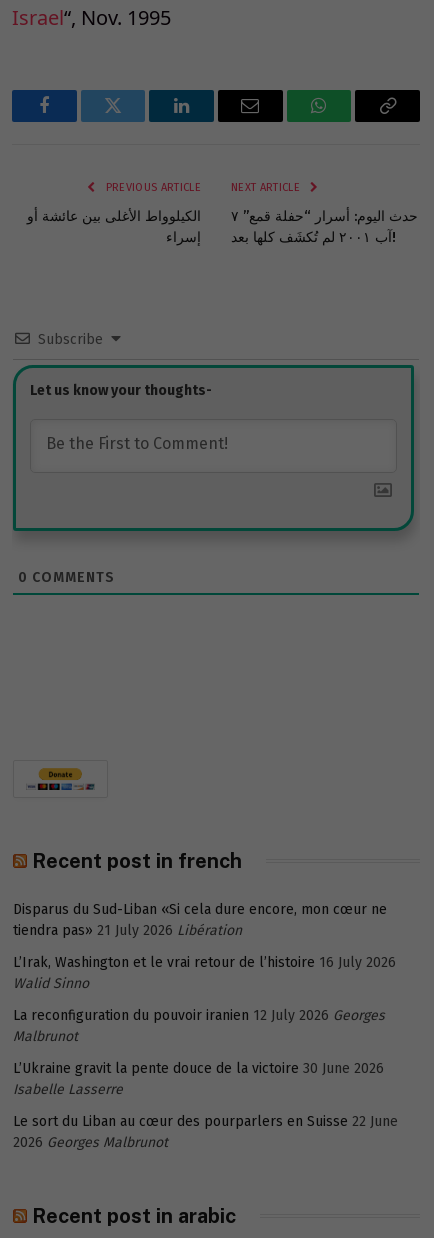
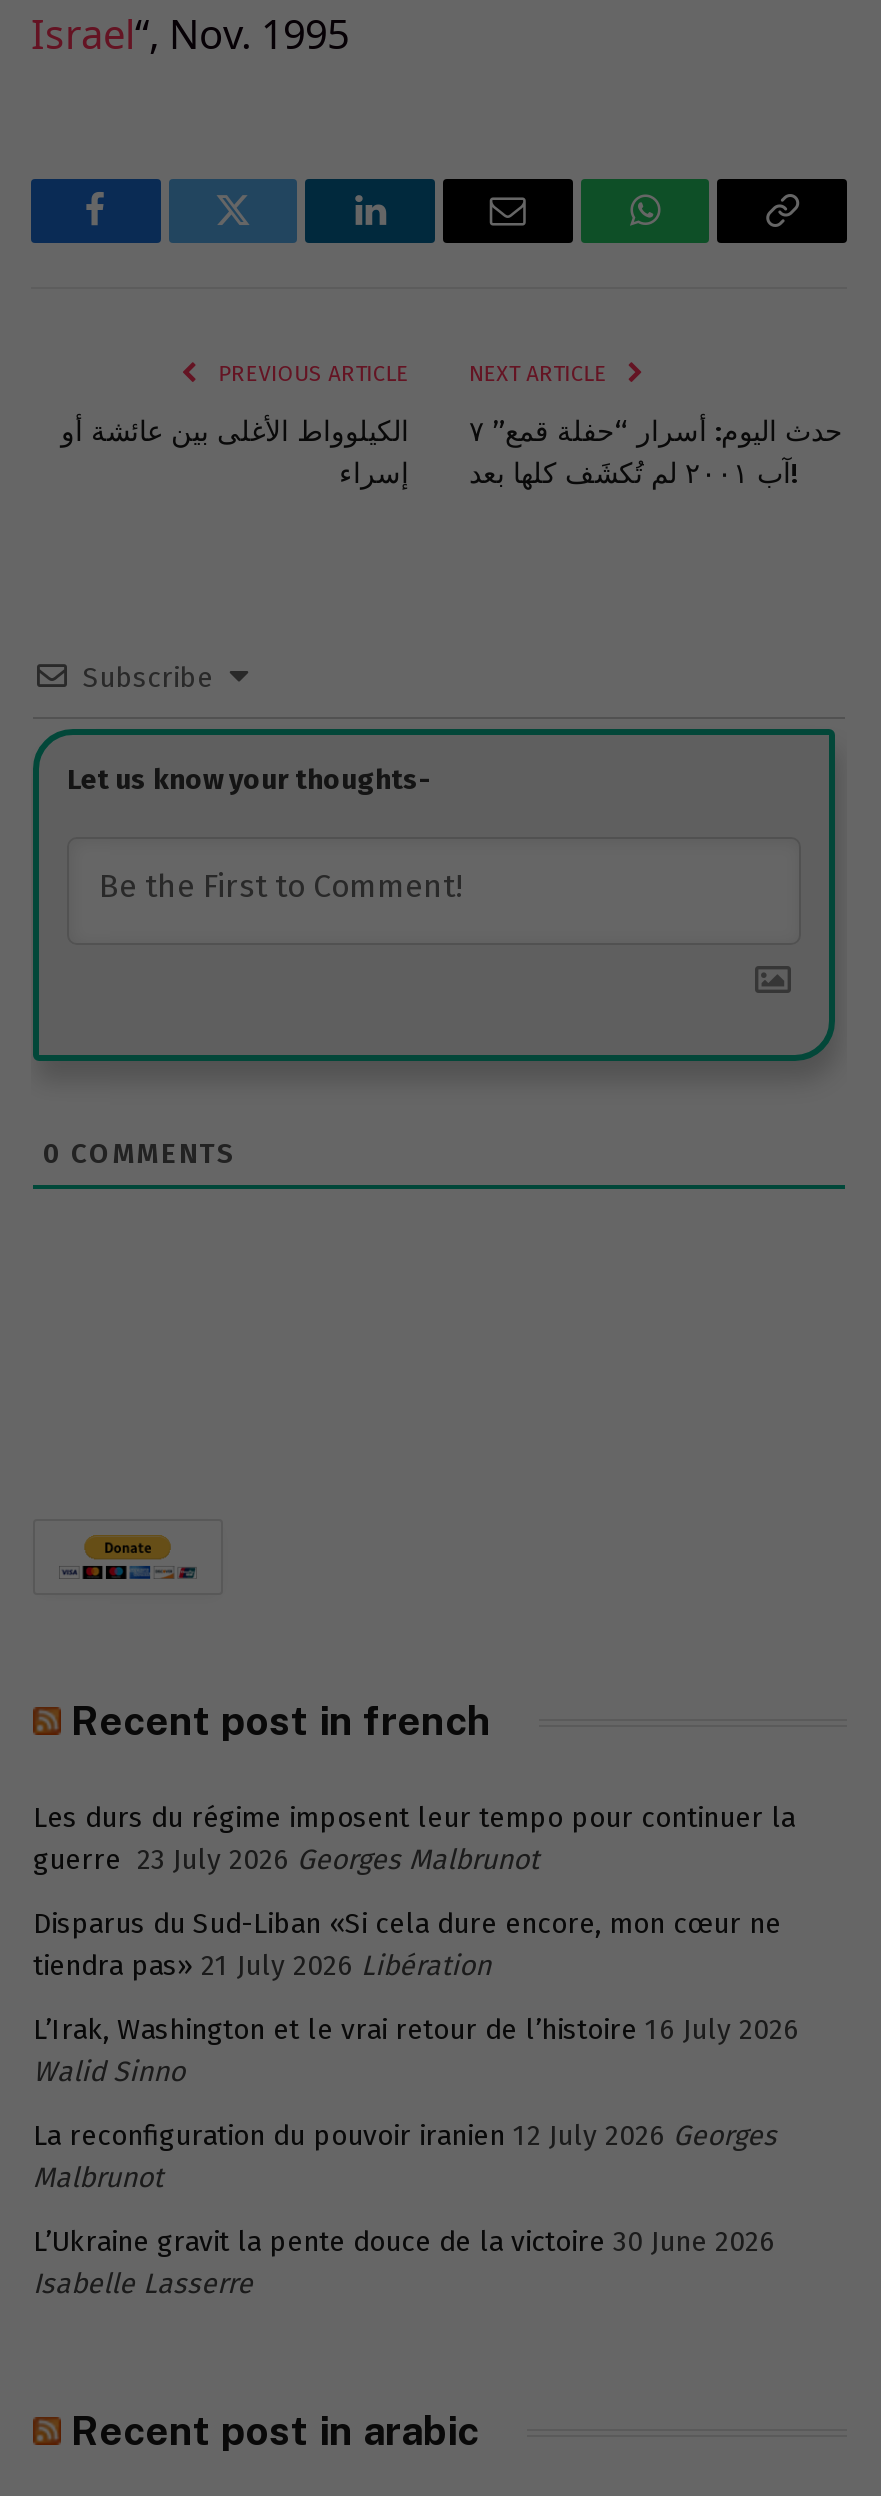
none -> [33,1801,795,1877] Les durs du régime imposent leur tempo pour continuer la | guerre 23 July 2026 Georges Malbrunot
moved [13,901,396,1098] -> [33,1907,799,2301]: Disparus du Sud-Liban «Si cela dure encore, mon cœur ne | tiendra pas» 21 July 2026 Libération | L’Irak, Washington et le vrai retour de l’histoire 16 July 2026 | Walid Sinno | La reconfiguration du pouvoir iranien 12 July 2026 Georges | Malbrunot | L’Ukraine gravit la pente douce de la victoire 30 June 2026 | Isabelle Lasserre
[13,1113,398,1151] Le sort du Liban au cœur des pourparlers en Suisse 22 June | 2026 Georges Malbrunot -> none

